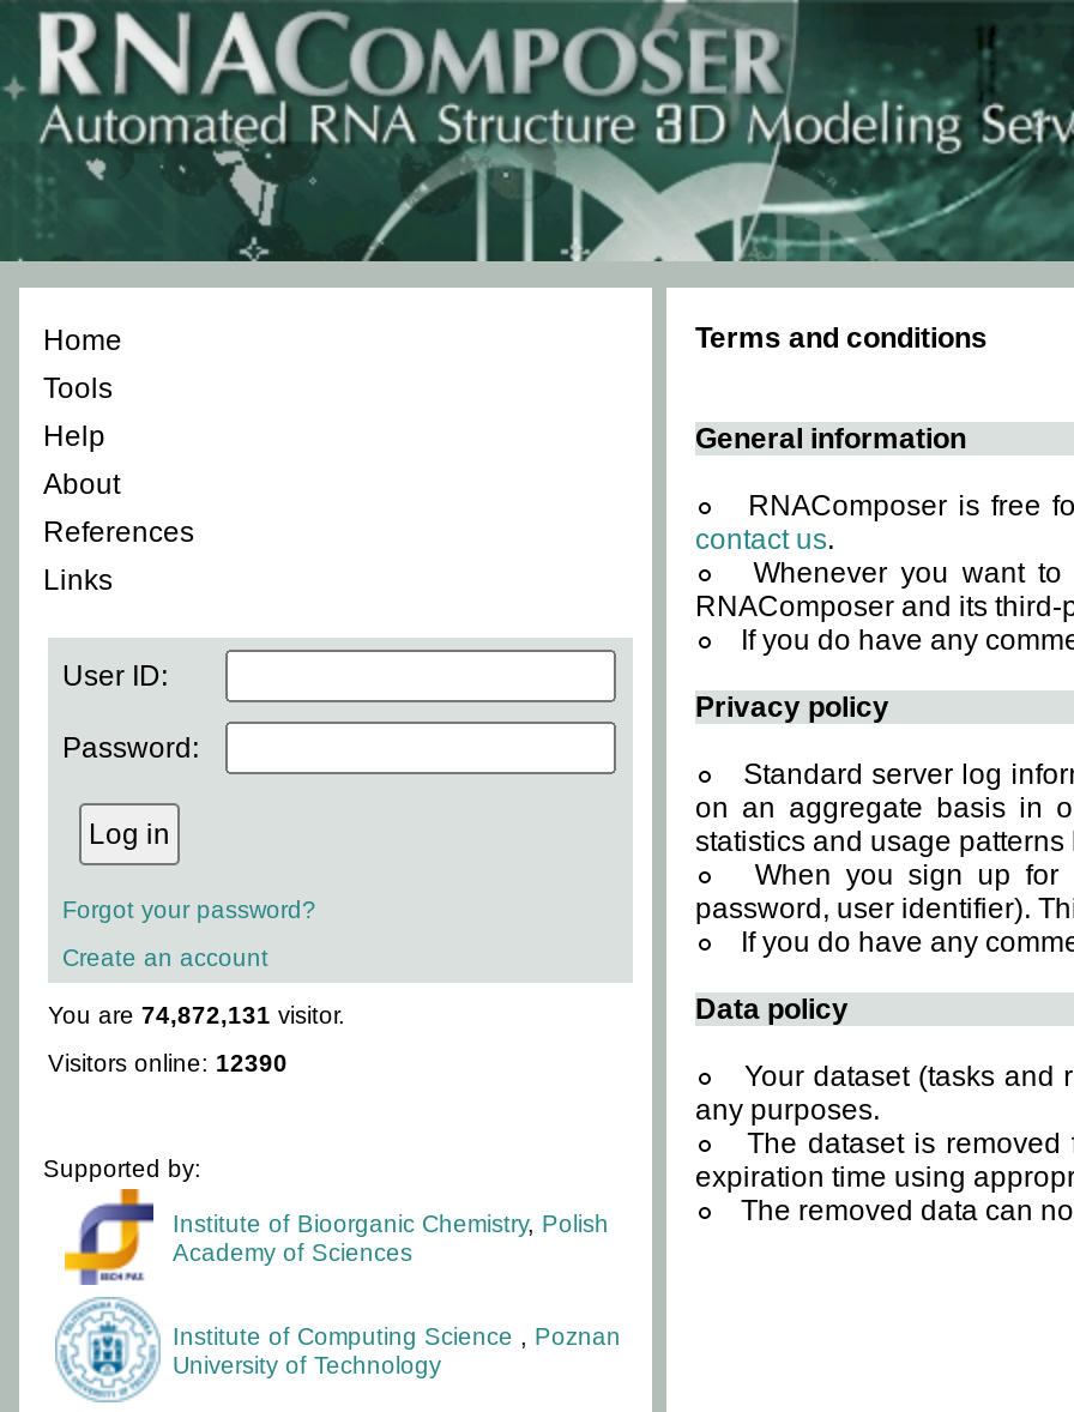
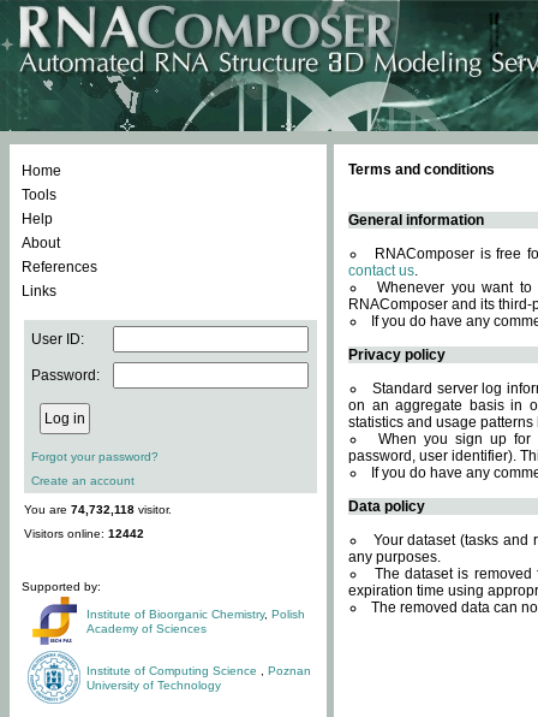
[48,1002,345,1028] You are 74,872,131 visitor. -> [24,503,172,516] You are 74,732,118 visitor.
[48,1050,288,1076] Visitors online: 12390 -> [24,527,144,540] Visitors online: 12442

